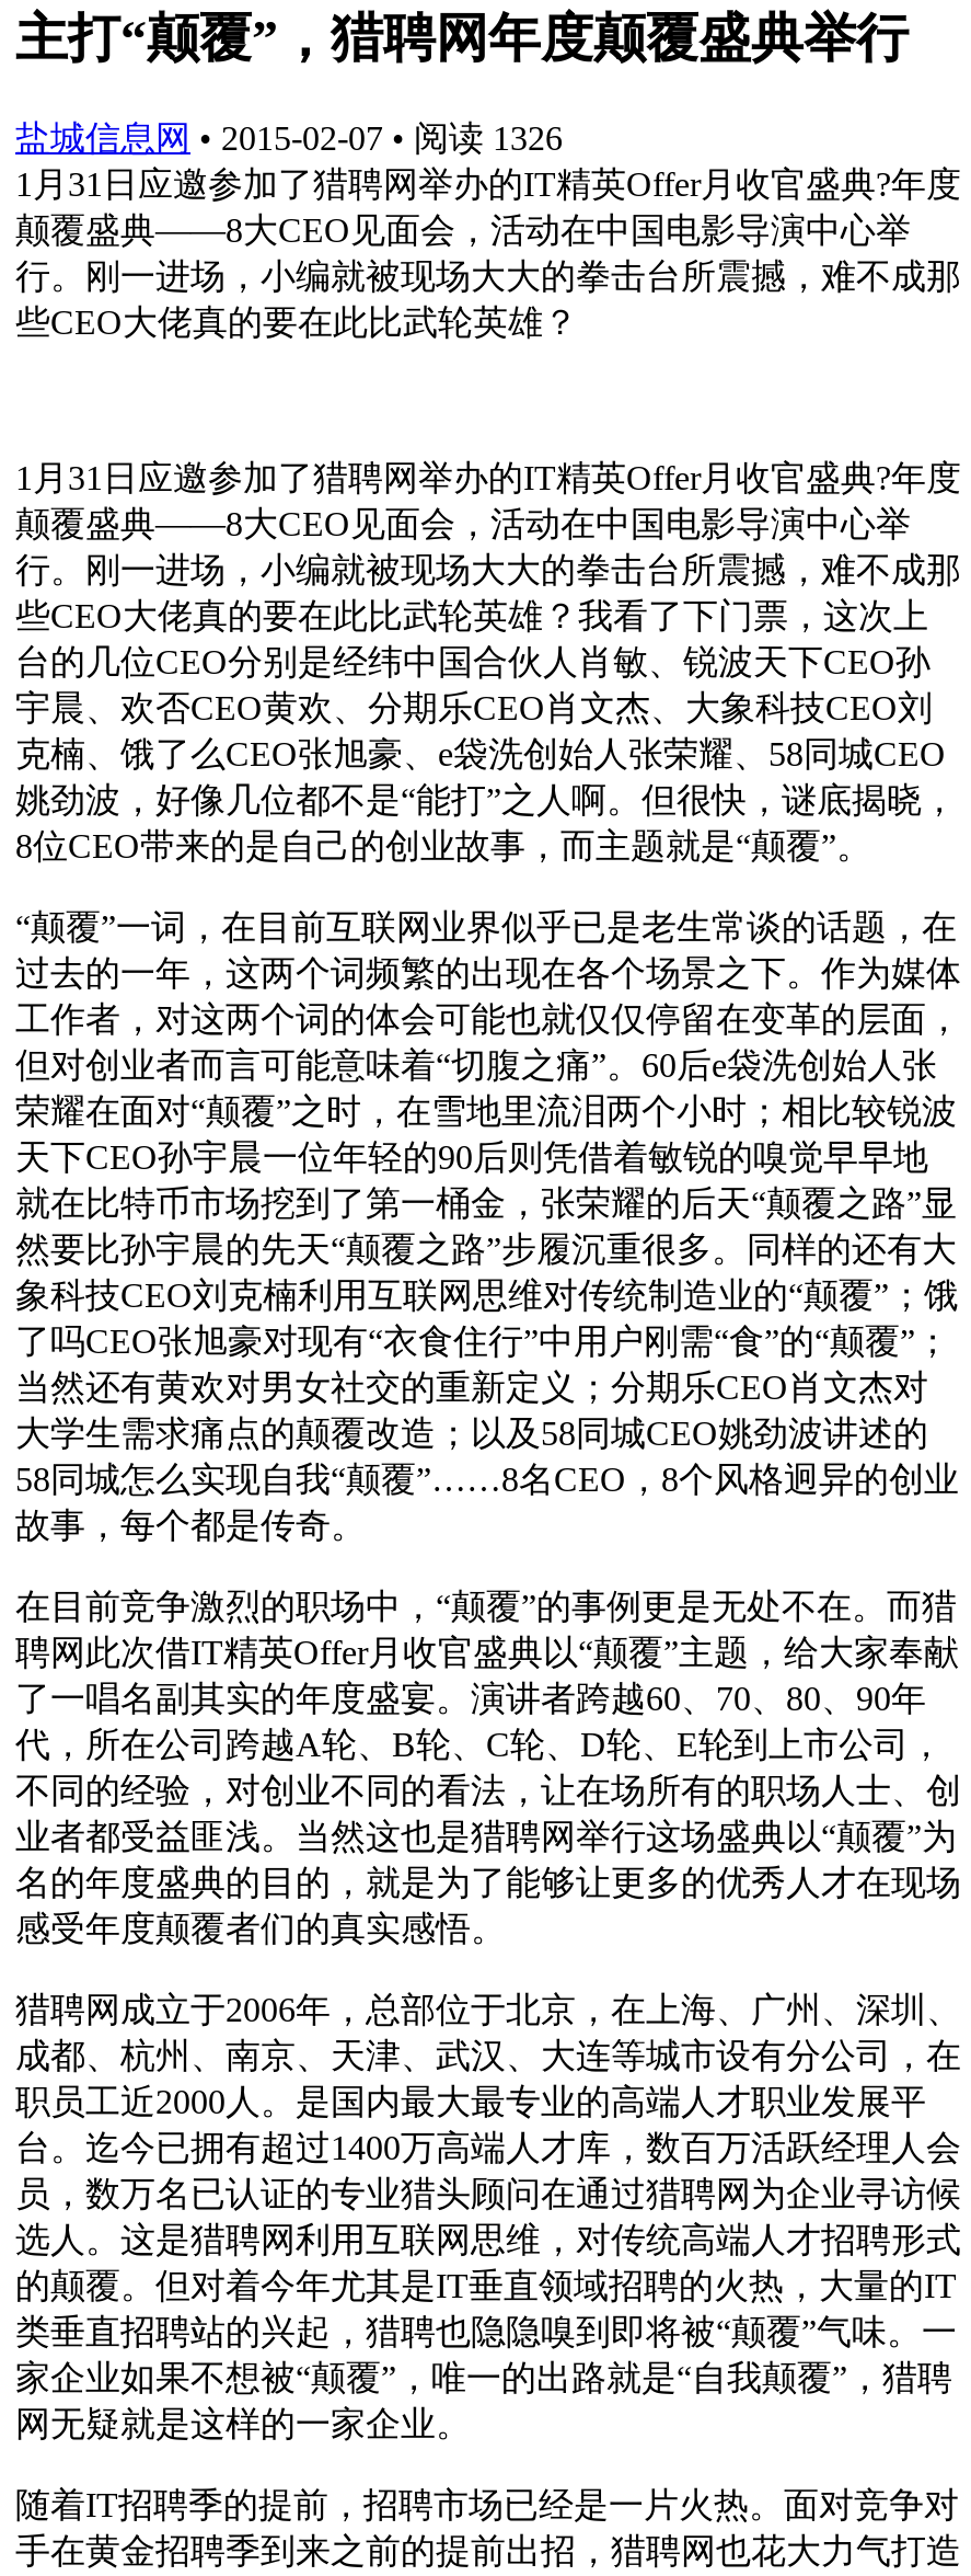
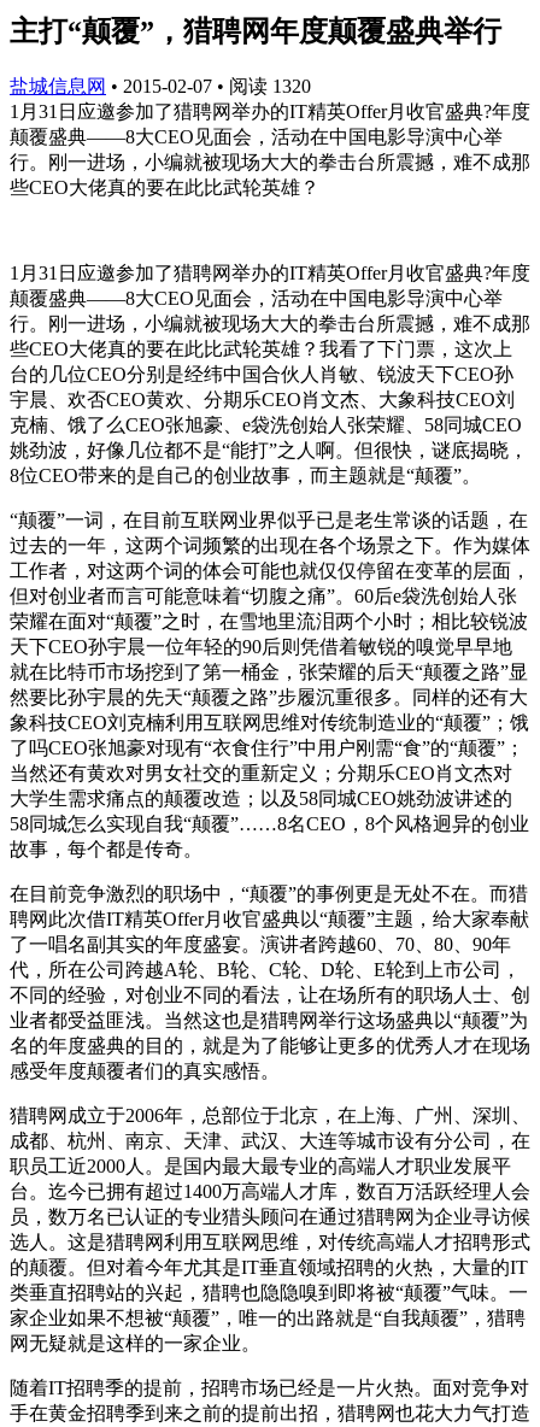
[15,119,563,156] 盐城信息网 • 2015-02-07 • 阅读1326 -> [10,76,311,96] 盐城信息网 • 2015-02-07 • 阅读1320

